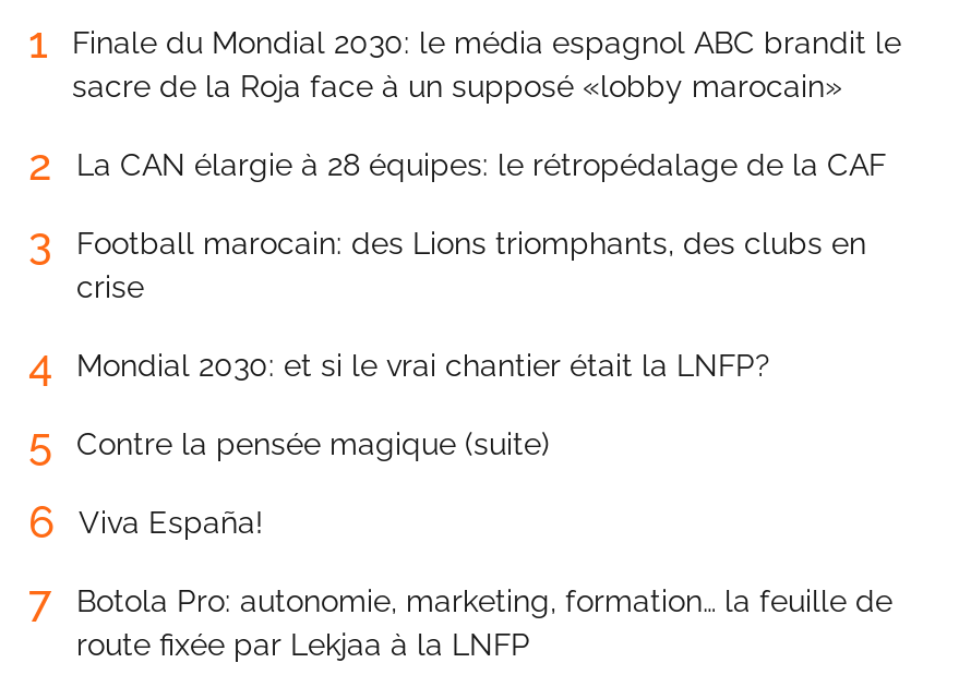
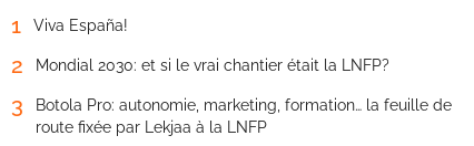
[28,26,901,549] Finale du Mondial 2030: le média espagnol ABC brandit le | sacre de la Roja face à un supposé «lobby marocain» | La CAN élargie à 28 équipes: le rétropédalage de la CAF | Football marocain: des Lions triomphants, des clubs en | crise | 4 | 5 | Contre la pensée magique (suite) | 6 -> none
moved [28,139,770,383] -> [11,52,389,119]: 2 | Mondial 2030: et si le vrai chantier était la LNFP? | 3
moved [79,506,264,540] -> [33,17,128,35]: Viva España!
[28,575,50,628] 7 -> none

